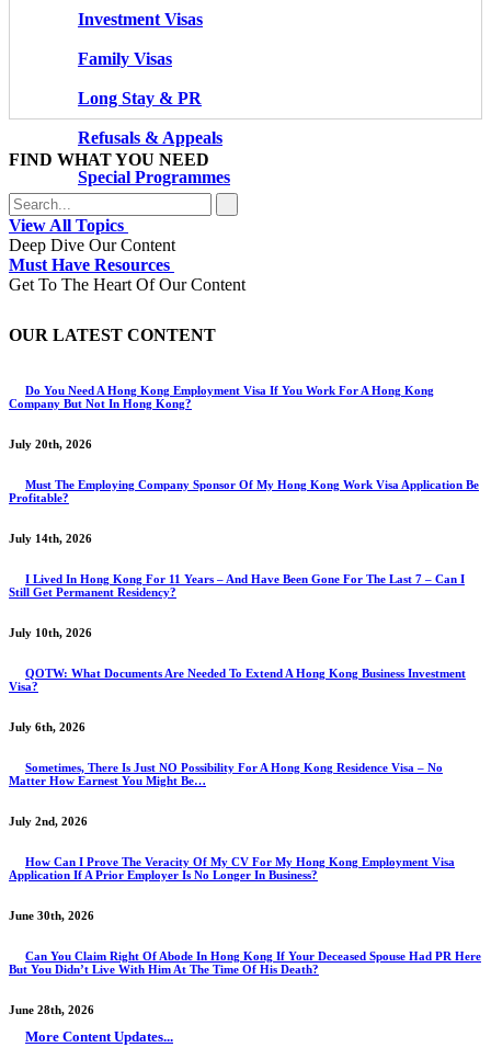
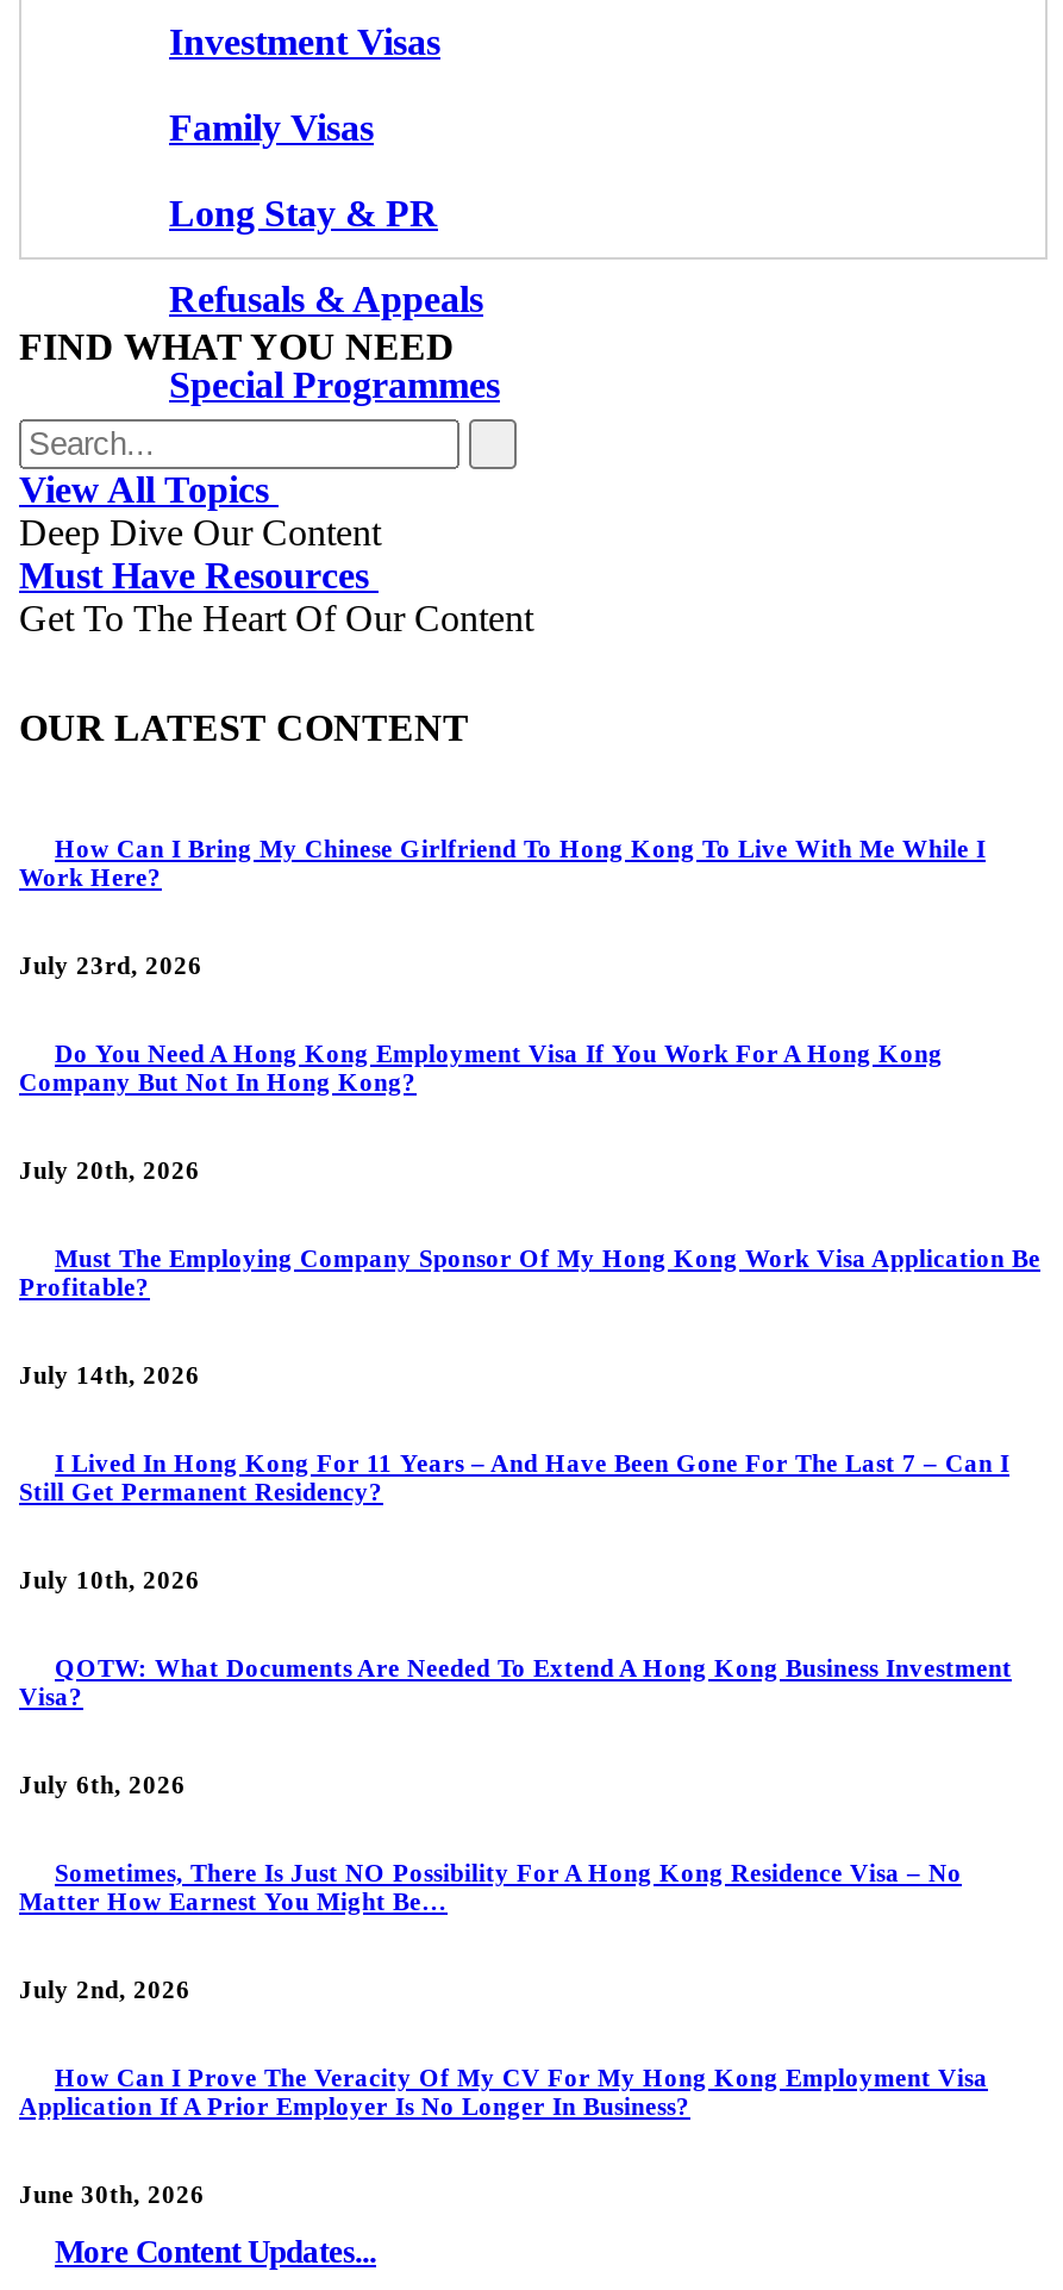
none -> [19,833,986,979] How Can I Bring My Chinese Girlfriend To Hong Kong To Live With Me While I | Work Here? | July 23rd, 2026
moved [9,384,479,922] -> [19,1038,1040,2207]: Do You Need A Hong Kong Employment Visa If You Work For A Hong Kong | Company But Not In Hong Kong? | July 20th, 2026 | ... | Application If A Prior Employer Is No Longer In Business? | June 30th, 2026
[9,949,481,1016] Can You Claim Right Of Abode In Hong Kong If Your Deceased Spouse Had PR Here | But You Didn’t Live With Him At The Time Of His Death? | June 28th, 2026 -> none

